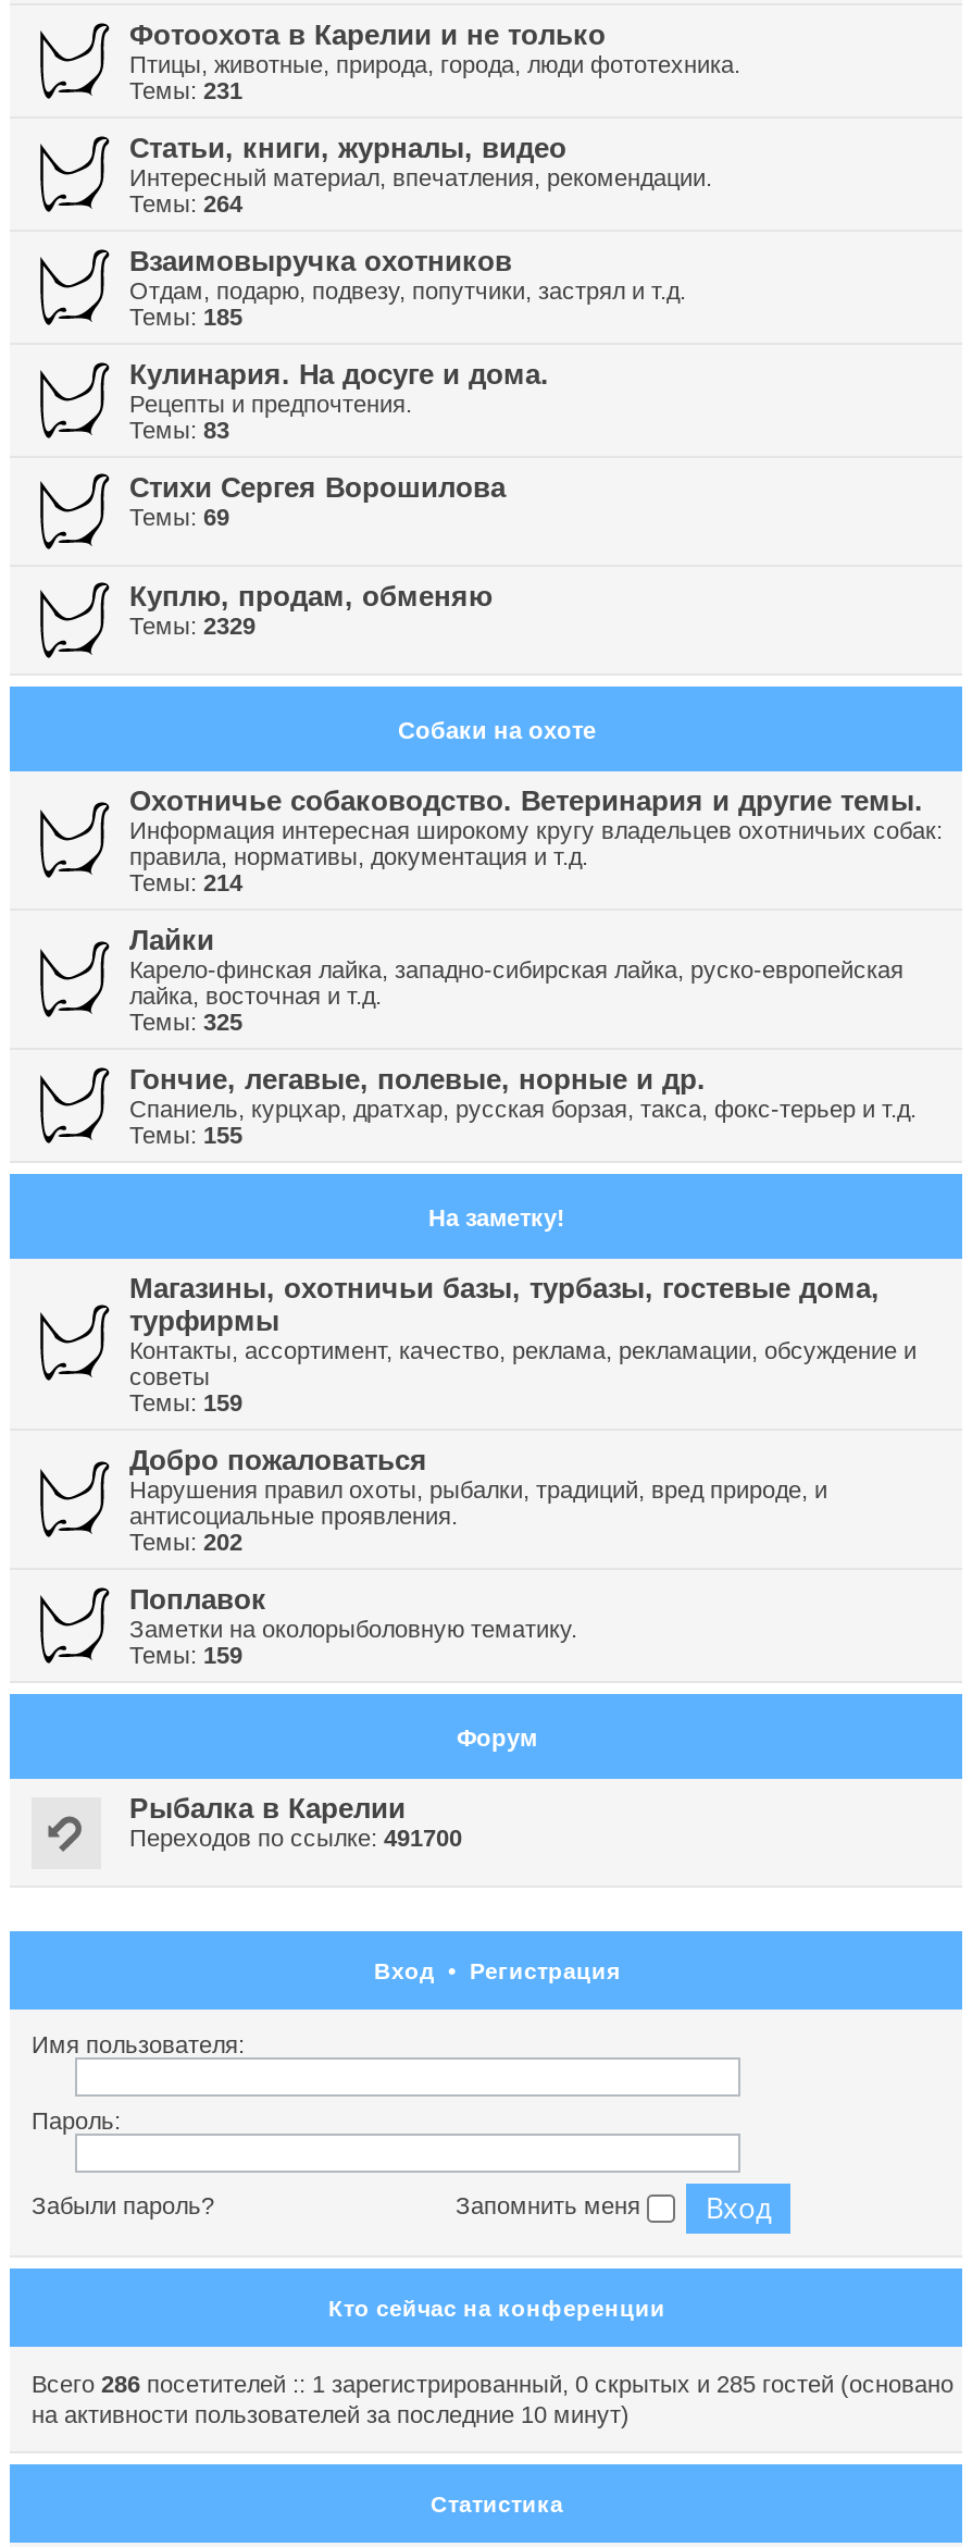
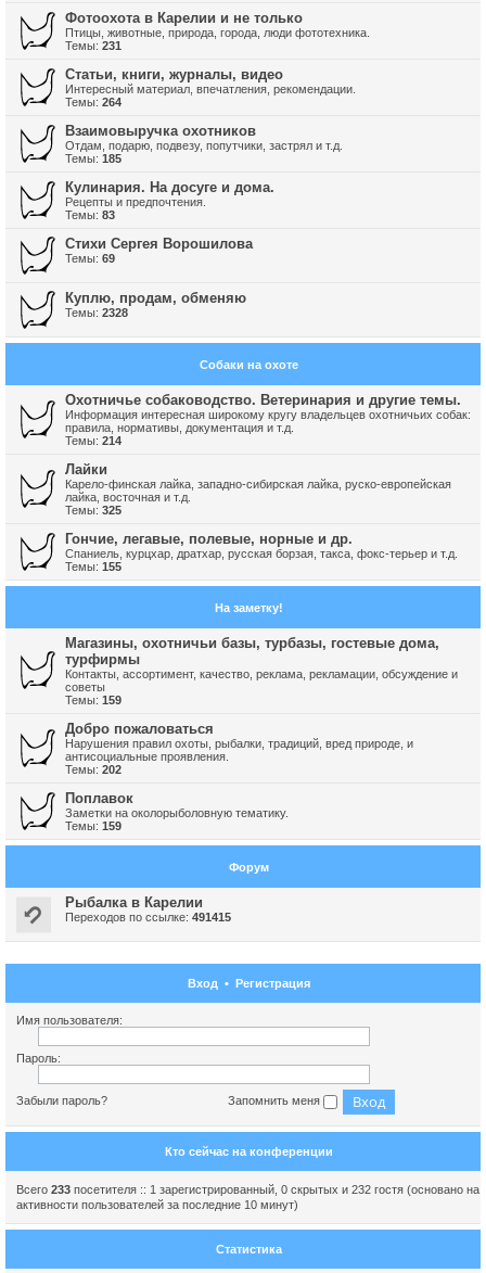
[129,613,256,639] Темы: 2329 -> [65,306,128,319] Темы: 2328
[129,1825,462,1851] Переходов по ссылке: 491700 -> [65,911,231,924] Переходов по ссылке: 491415
[32,2371,954,2428] Всего 286 посетителей :: 1 зарегистрированный, 0 скрытых и 285 гостей (основано | на активности пользователей за последние 10 минут) -> [16,1183,479,1211] Всего 233 посетителя :: 1 зарегистрированный, 0 скрытых и 232 гостя (основано на | активности пользователей за последние 10 минут)

